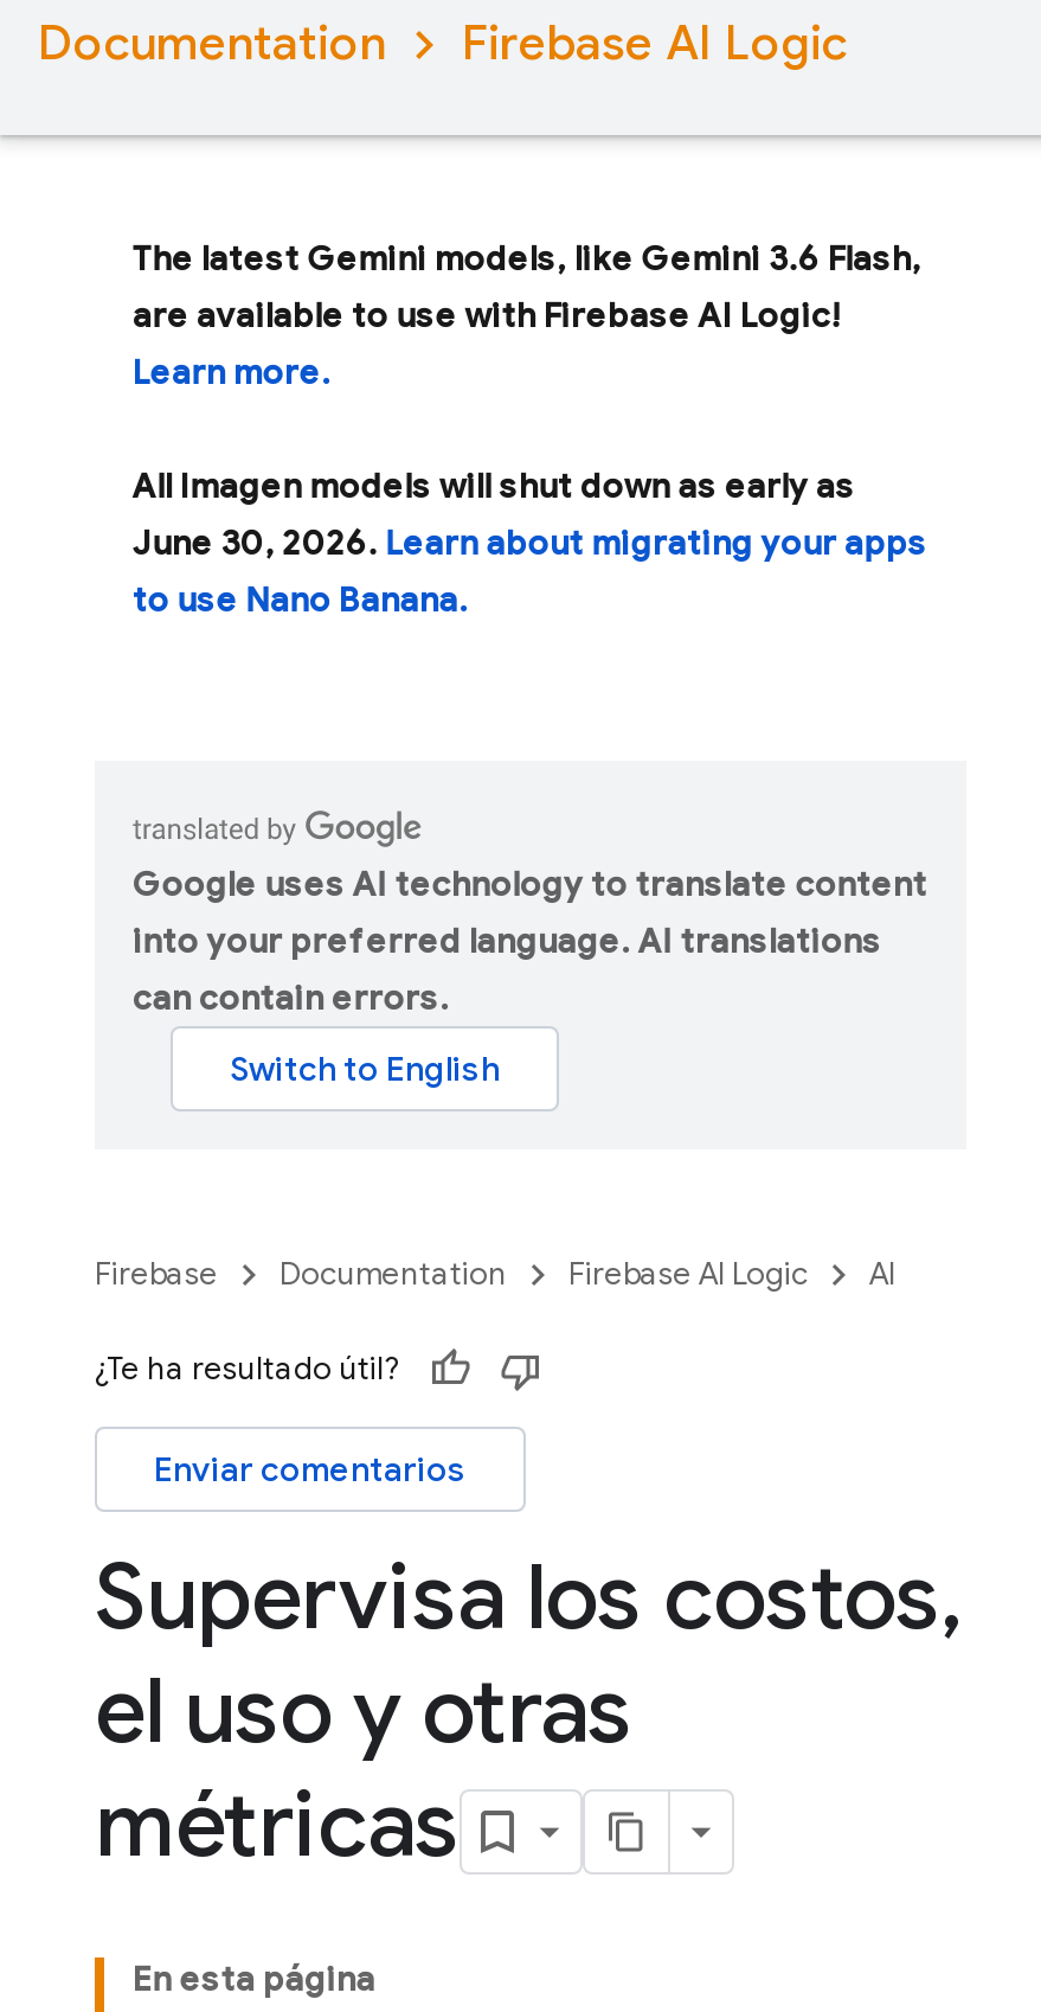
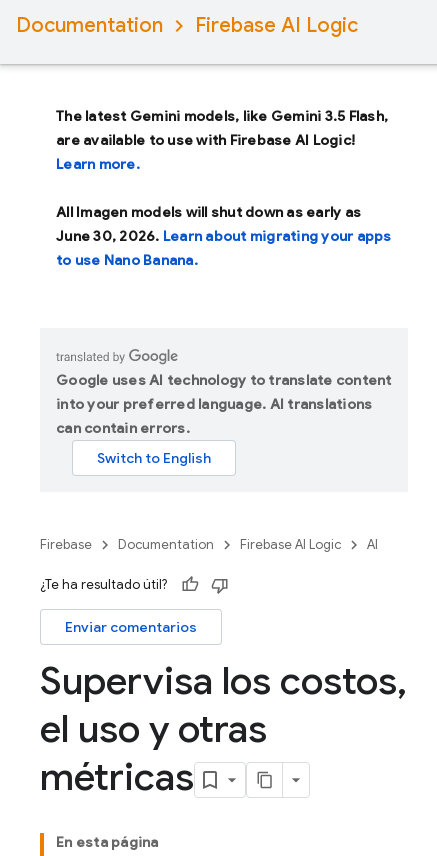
[133,237,921,280] The latest Gemini models, like Gemini 3.6 Flash, -> [56,107,388,125] The latest Gemini models, like Gemini 3.5 Flash,

